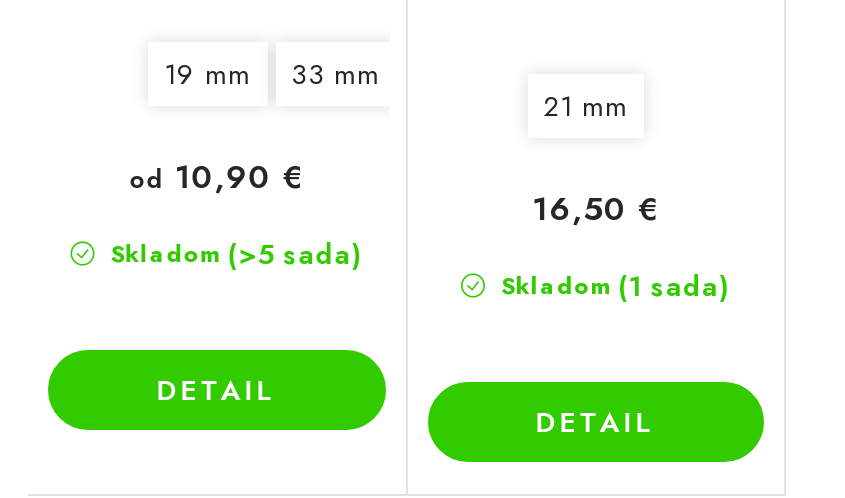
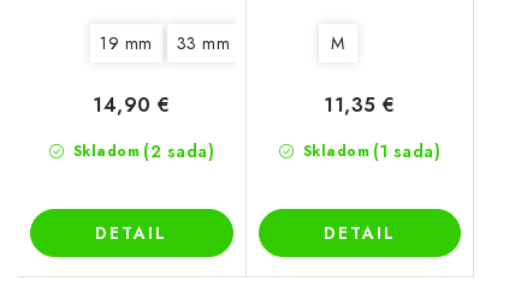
[543,86,628,126] 21 mm -> [331,31,344,55] M
[130,153,304,199] od 10,90 € -> [93,91,170,119] 14,90 €
[532,186,659,232] 16,50 € -> [324,91,395,119] 11,35 €
[102,234,362,274] Skladom (>5 sada) -> [67,139,214,163] Skladom (2 sada)

